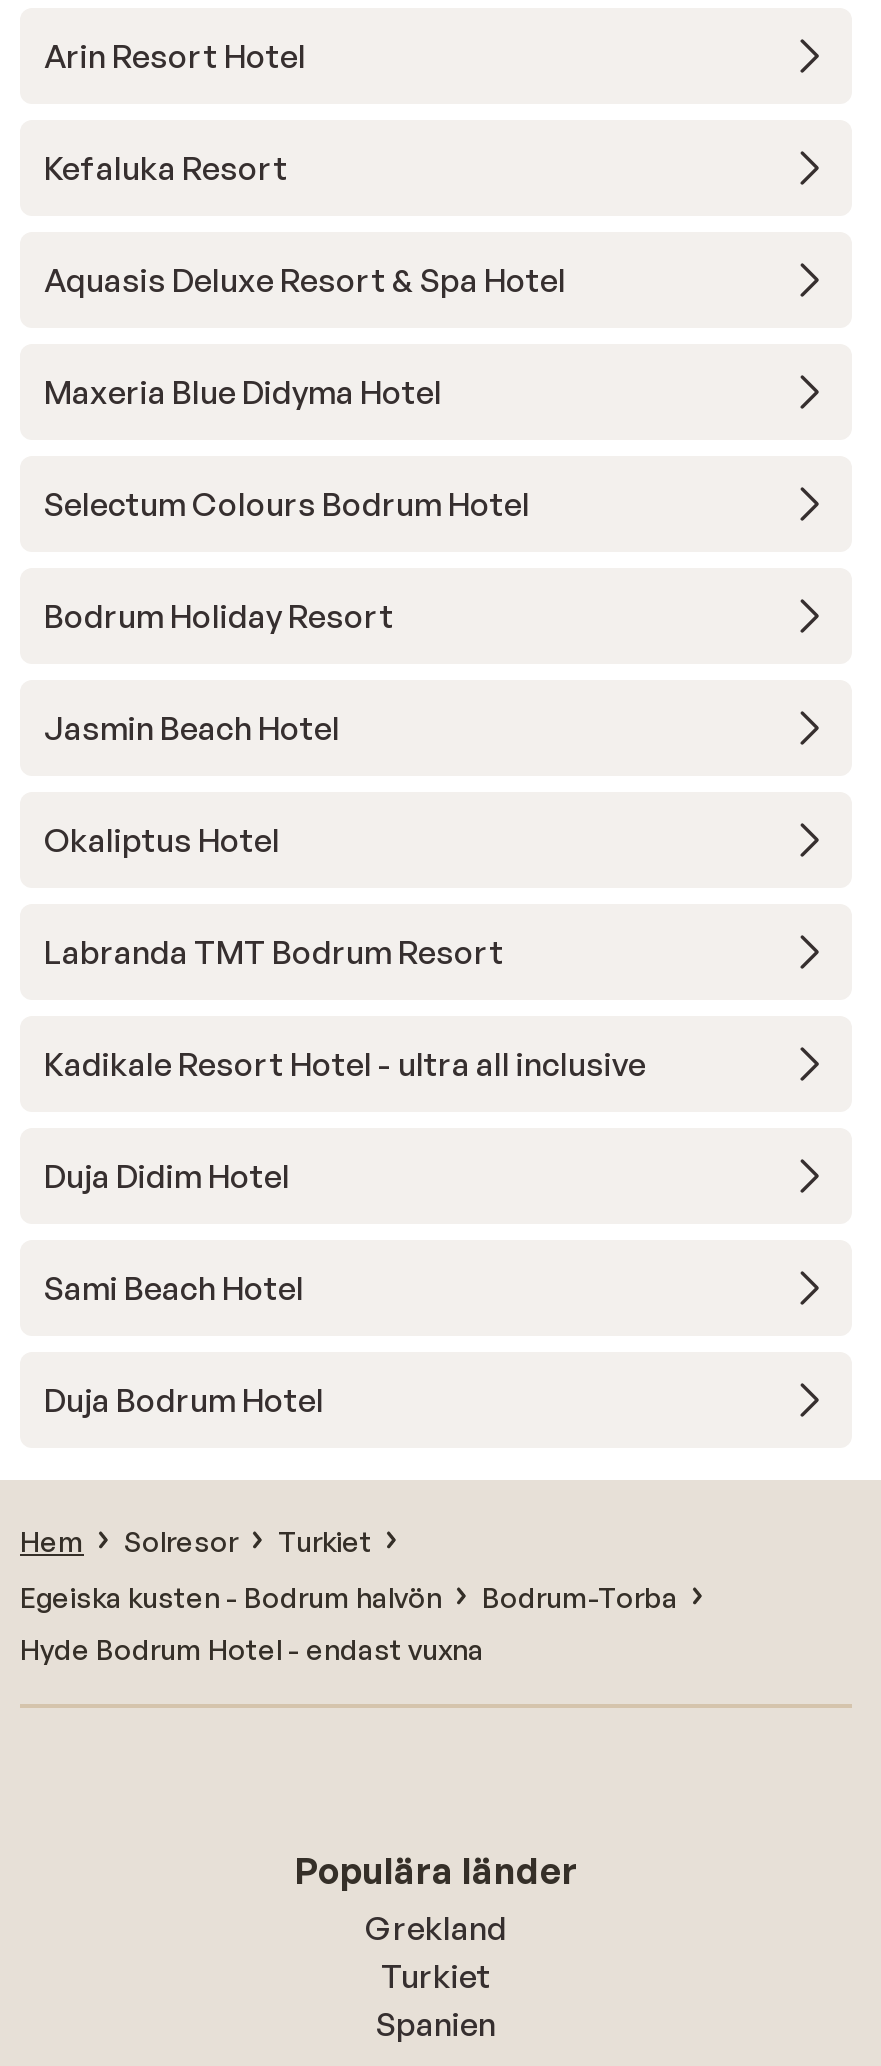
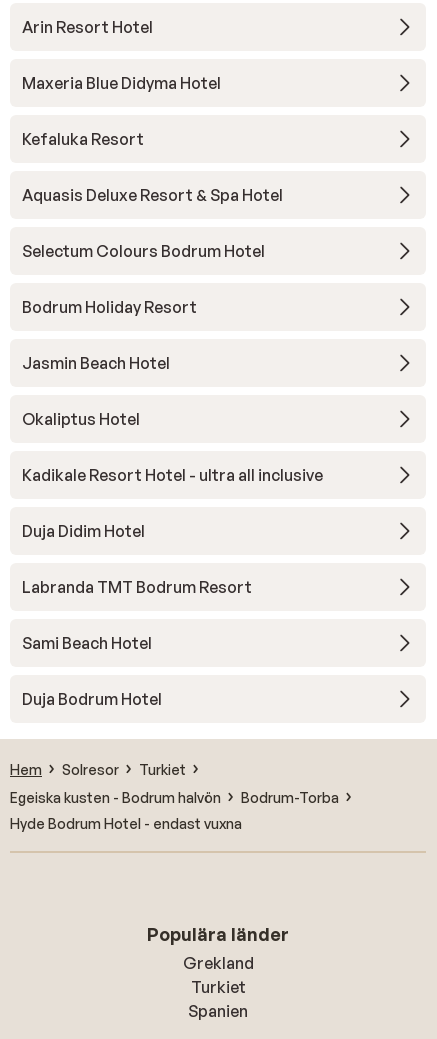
moved [44,148,566,300] -> [22,129,283,205]: Kefaluka Resort | Aquasis Deluxe Resort & Spa Hotel
moved [44,372,442,412] -> [22,73,221,93]: Maxeria Blue Didyma Hotel
moved [44,932,504,972] -> [22,577,252,597]: Labranda TMT Bodrum Resort
moved [44,1044,646,1196] -> [22,465,323,541]: Kadikale Resort Hotel - ultra all inclusive | Duja Didim Hotel

